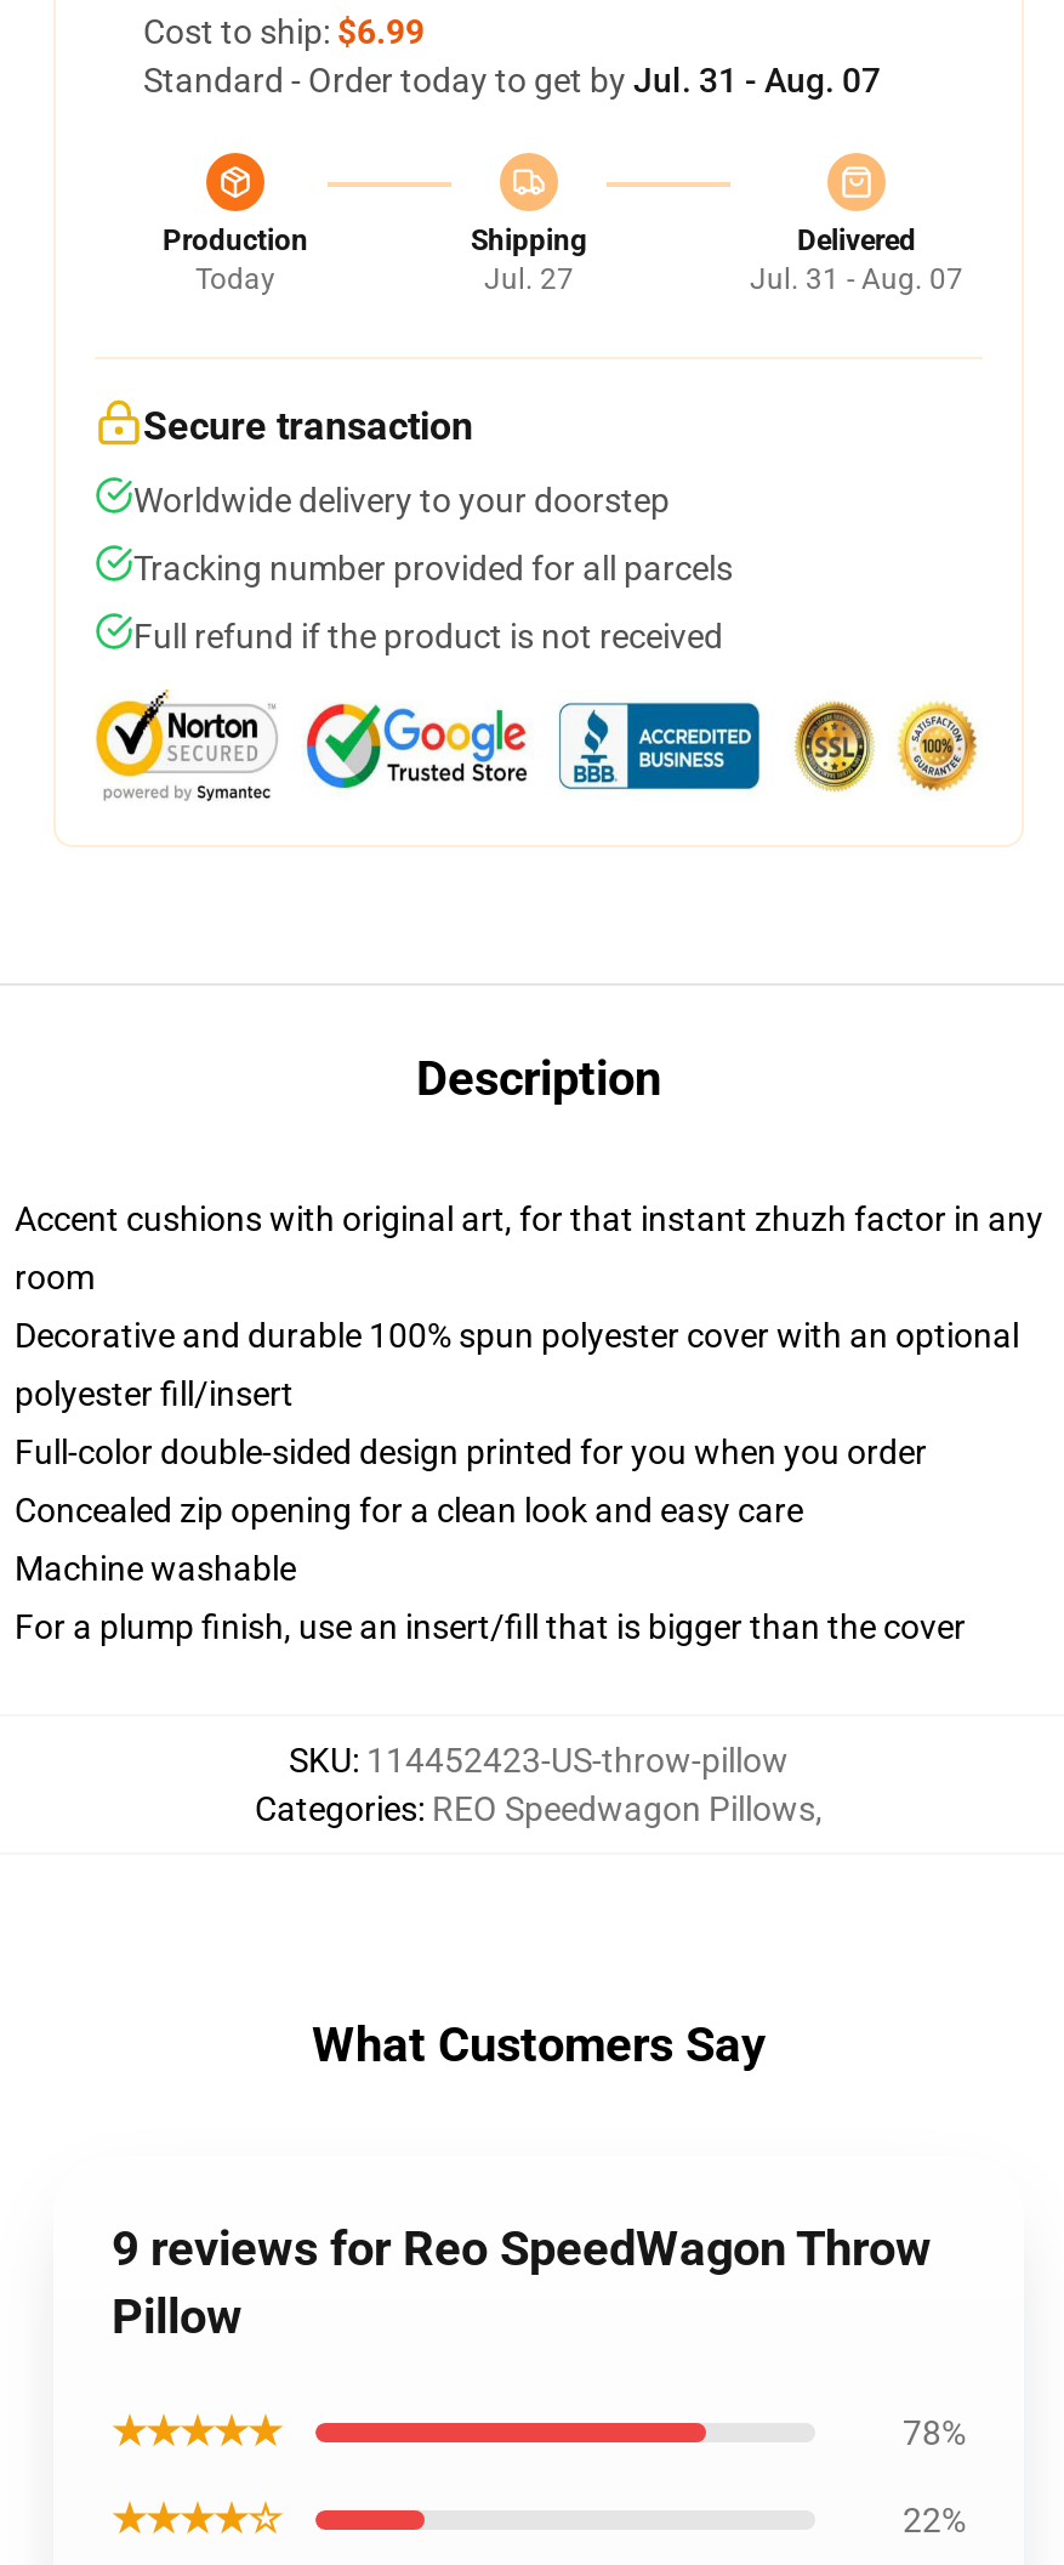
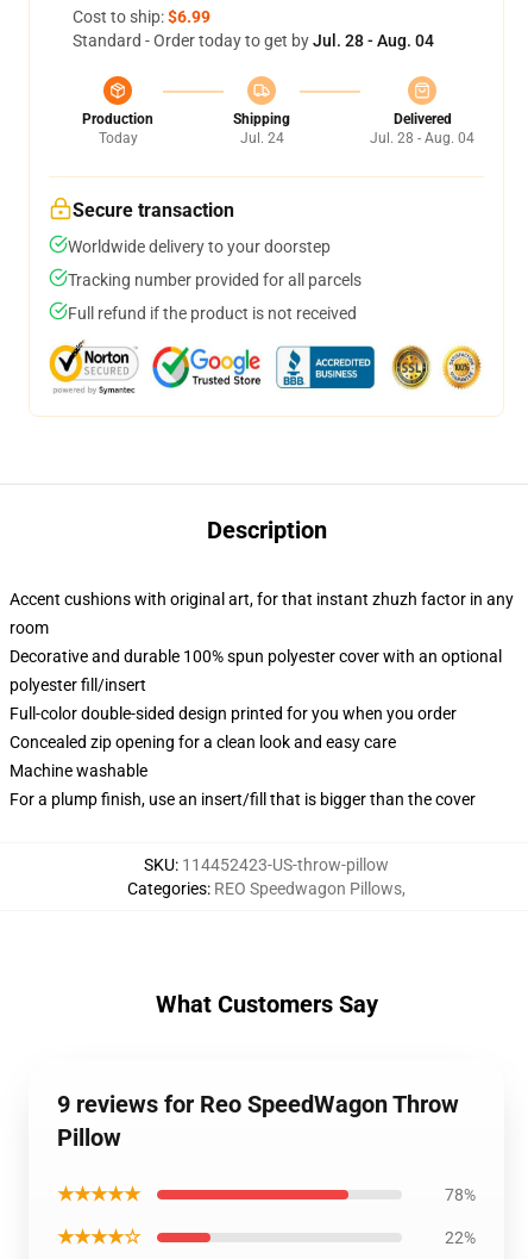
[143,61,881,100] Standard - Order today to get by Jul. 31 - Aug. 07 -> [73,31,434,50] Standard - Order today to get by Jul. 28 - Aug. 04
[484,262,574,296] Jul. 27 -> [240,130,284,147] Jul. 24
[750,262,963,296] Jul. 31 - Aug. 07 -> [370,130,474,147] Jul. 28 - Aug. 04

